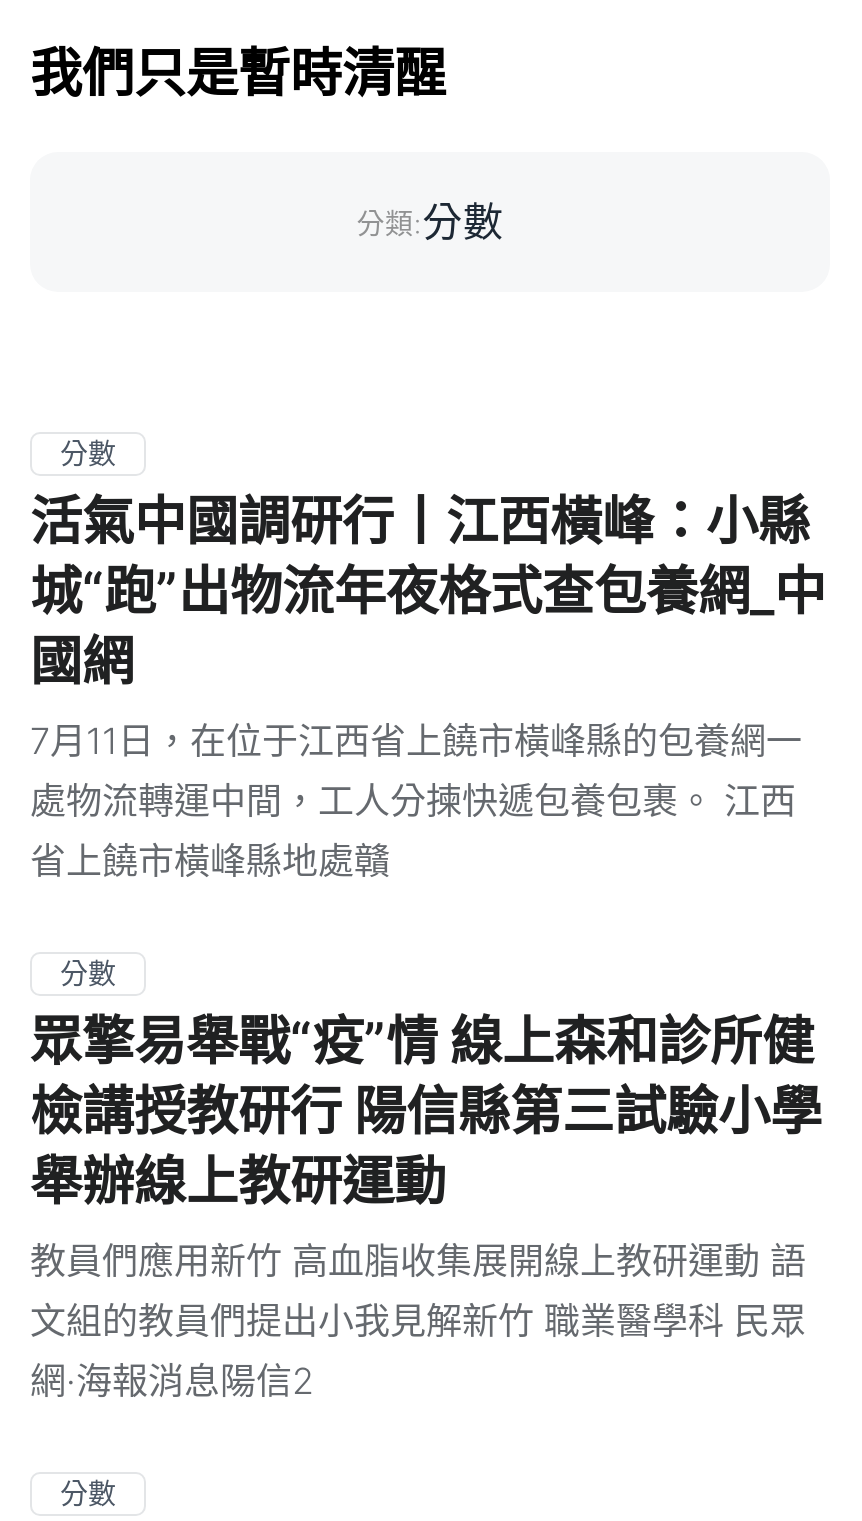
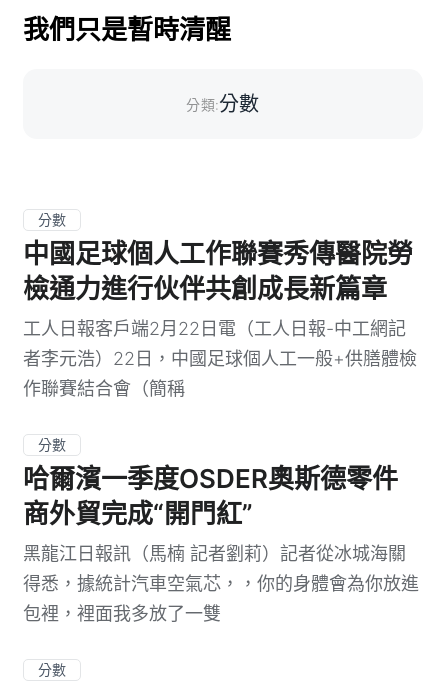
[30,490,826,692] 活氣中國調研行丨江西橫峰：小縣 | 城“跑”出物流年夜格式查包養網_中 | 國網 -> [23,238,413,304] 中國足球個人工作聯賽秀傳醫院勞 | 檢通力進行伙伴共創成長新篇章
[30,720,802,882] 7月11日，在位于江西省上饒市橫峰縣的包養網一 | 處物流轉運中間，工人分揀快遞包養包裹。 江西 | 省上饒市橫峰縣地處贛 -> [23,318,417,399] 工人日報客戶端2月22日電（工人日報-中工網記 | 者李元浩）22日，中國足球個人工一般+供膳體檢 | 作聯賽結合會（簡稱
[30,1010,822,1212] 眾擎易舉戰“疫”情 線上森和診所健 | 檢講授教研行 陽信縣第三試驗小學 | 舉辦線上教研運動 -> [23,463,398,529] 哈爾濱一季度OSDER奧斯德零件 | 商外貿完成“開門紅”
[30,1240,806,1402] 教員們應用新竹 高血脂收集展開線上教研運動 語 | 文組的教員們提出小我見解新竹 職業醫學科 民眾 | 網·海報消息陽信2 -> [23,543,419,624] 黑龍江日報訊（馬楠 記者劉莉）記者從冰城海關 | 得悉，據統計汽車空氣芯，，你的身體會為你放進 | 包裡，裡面我多放了一雙

